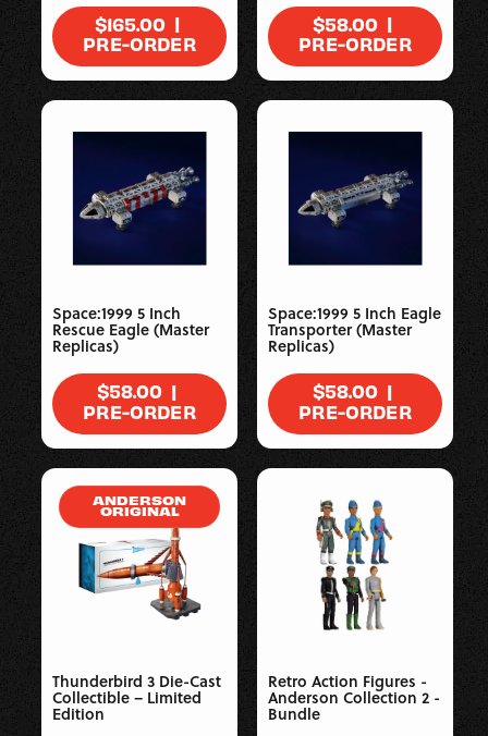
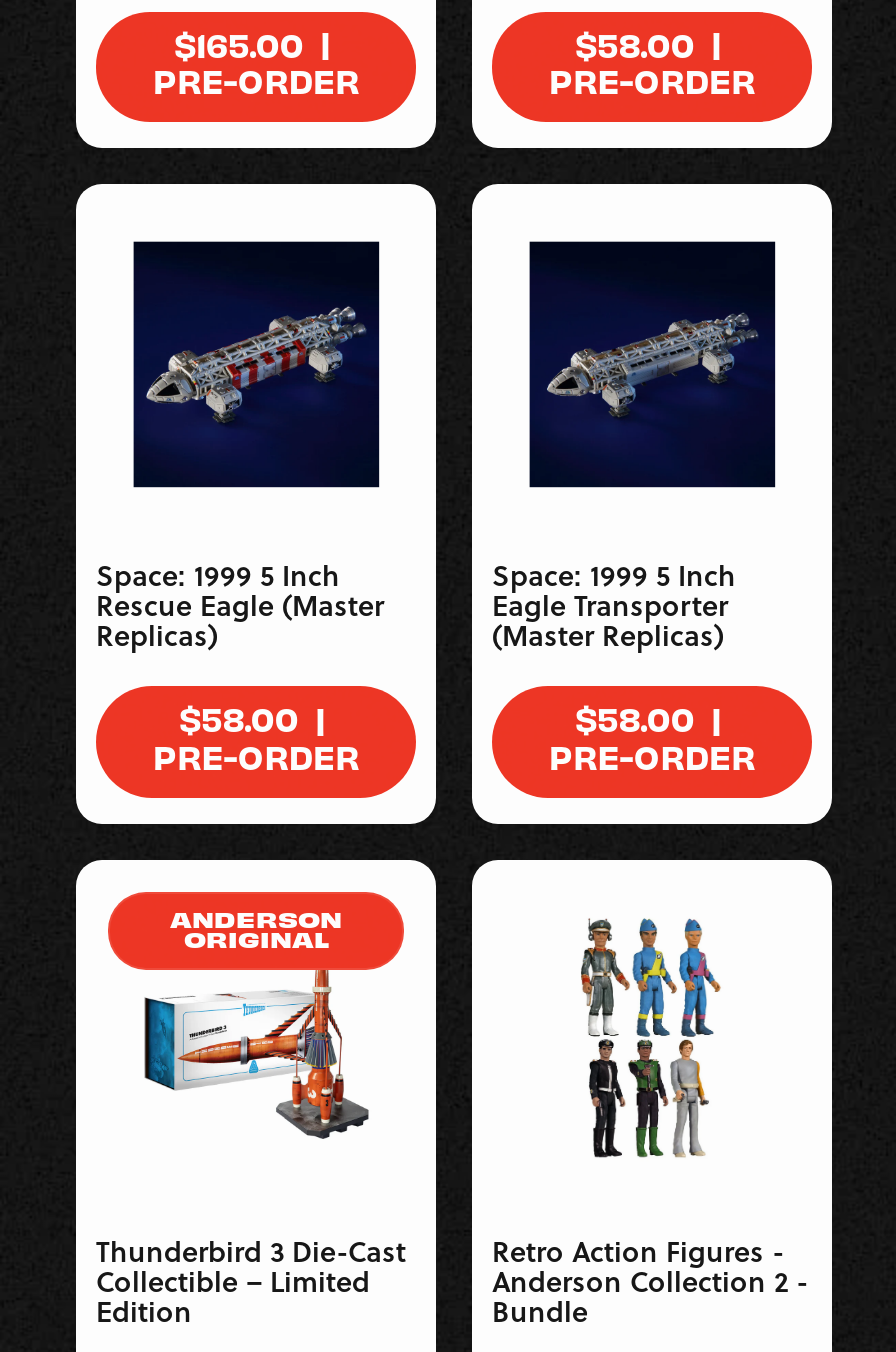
[52,302,181,325] Space:1999 5 Inch -> [96,555,340,597] Space: 1999 5 Inch

